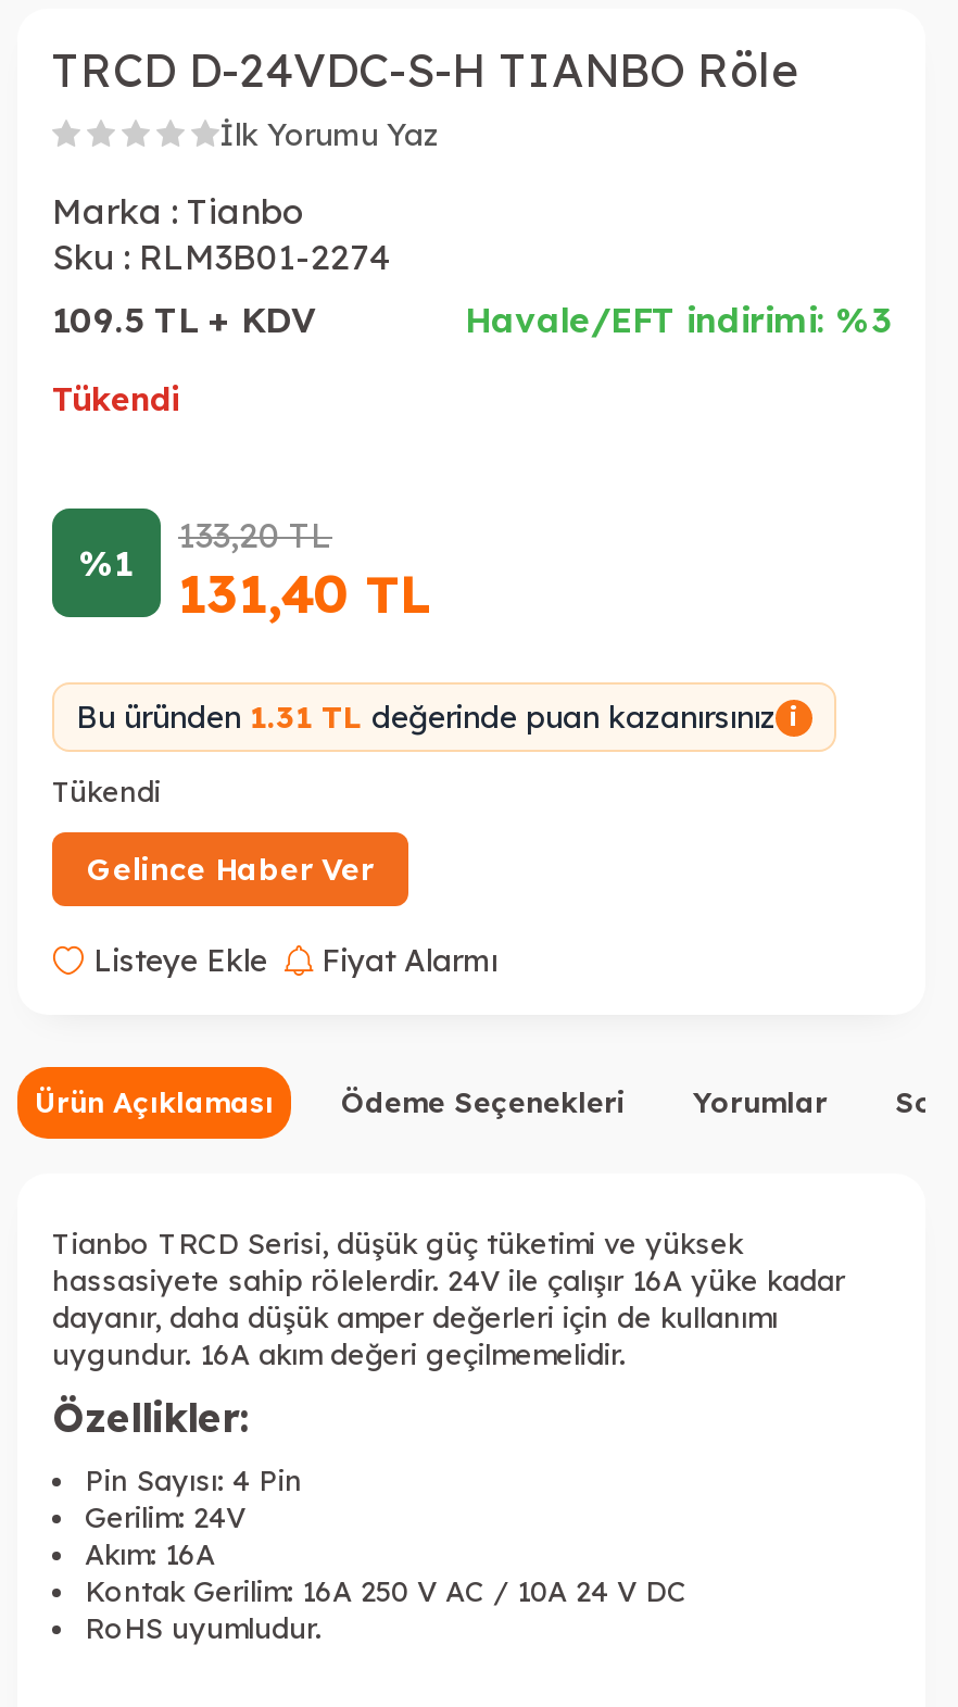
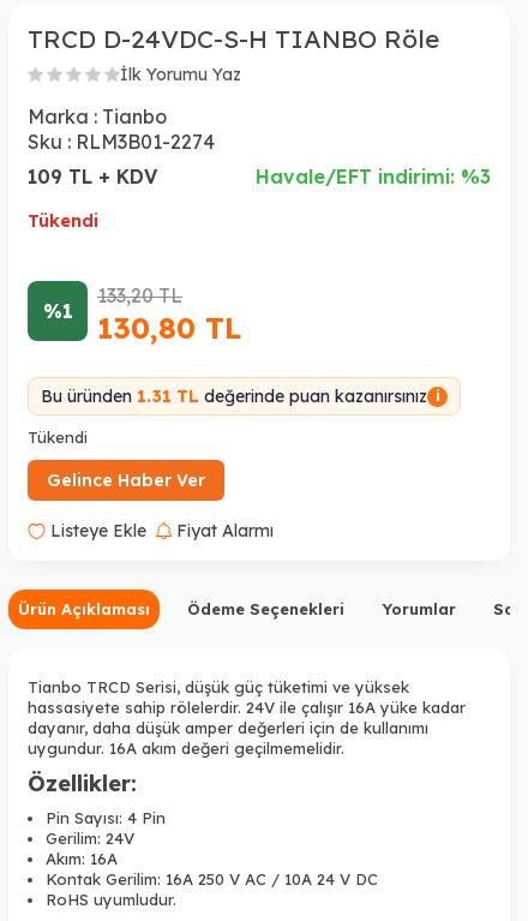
[52,298,315,341] 109.5 TL + KDV -> [28,165,157,189] 109 TL + KDV
[79,540,430,626] %1 131,40 TL -> [43,298,241,346] %1 130,80 TL

